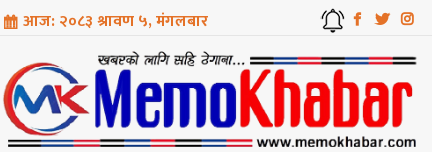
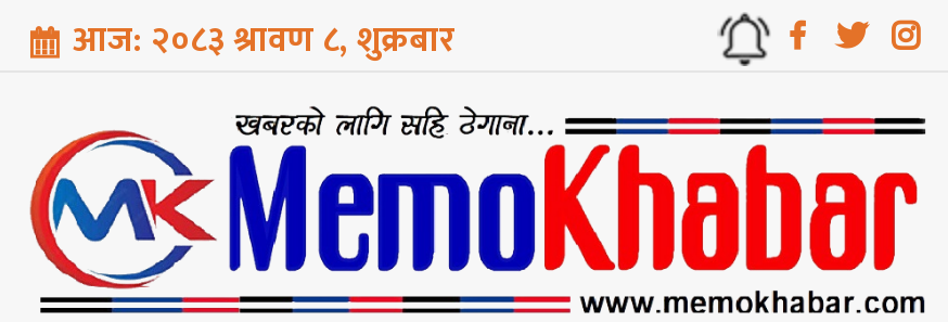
[23,8,208,35] आज: २०८३ श्रावण ५, मंगलबार -> [73,12,454,70] आज: २०८३ श्रावण ८, शुक्रबार

